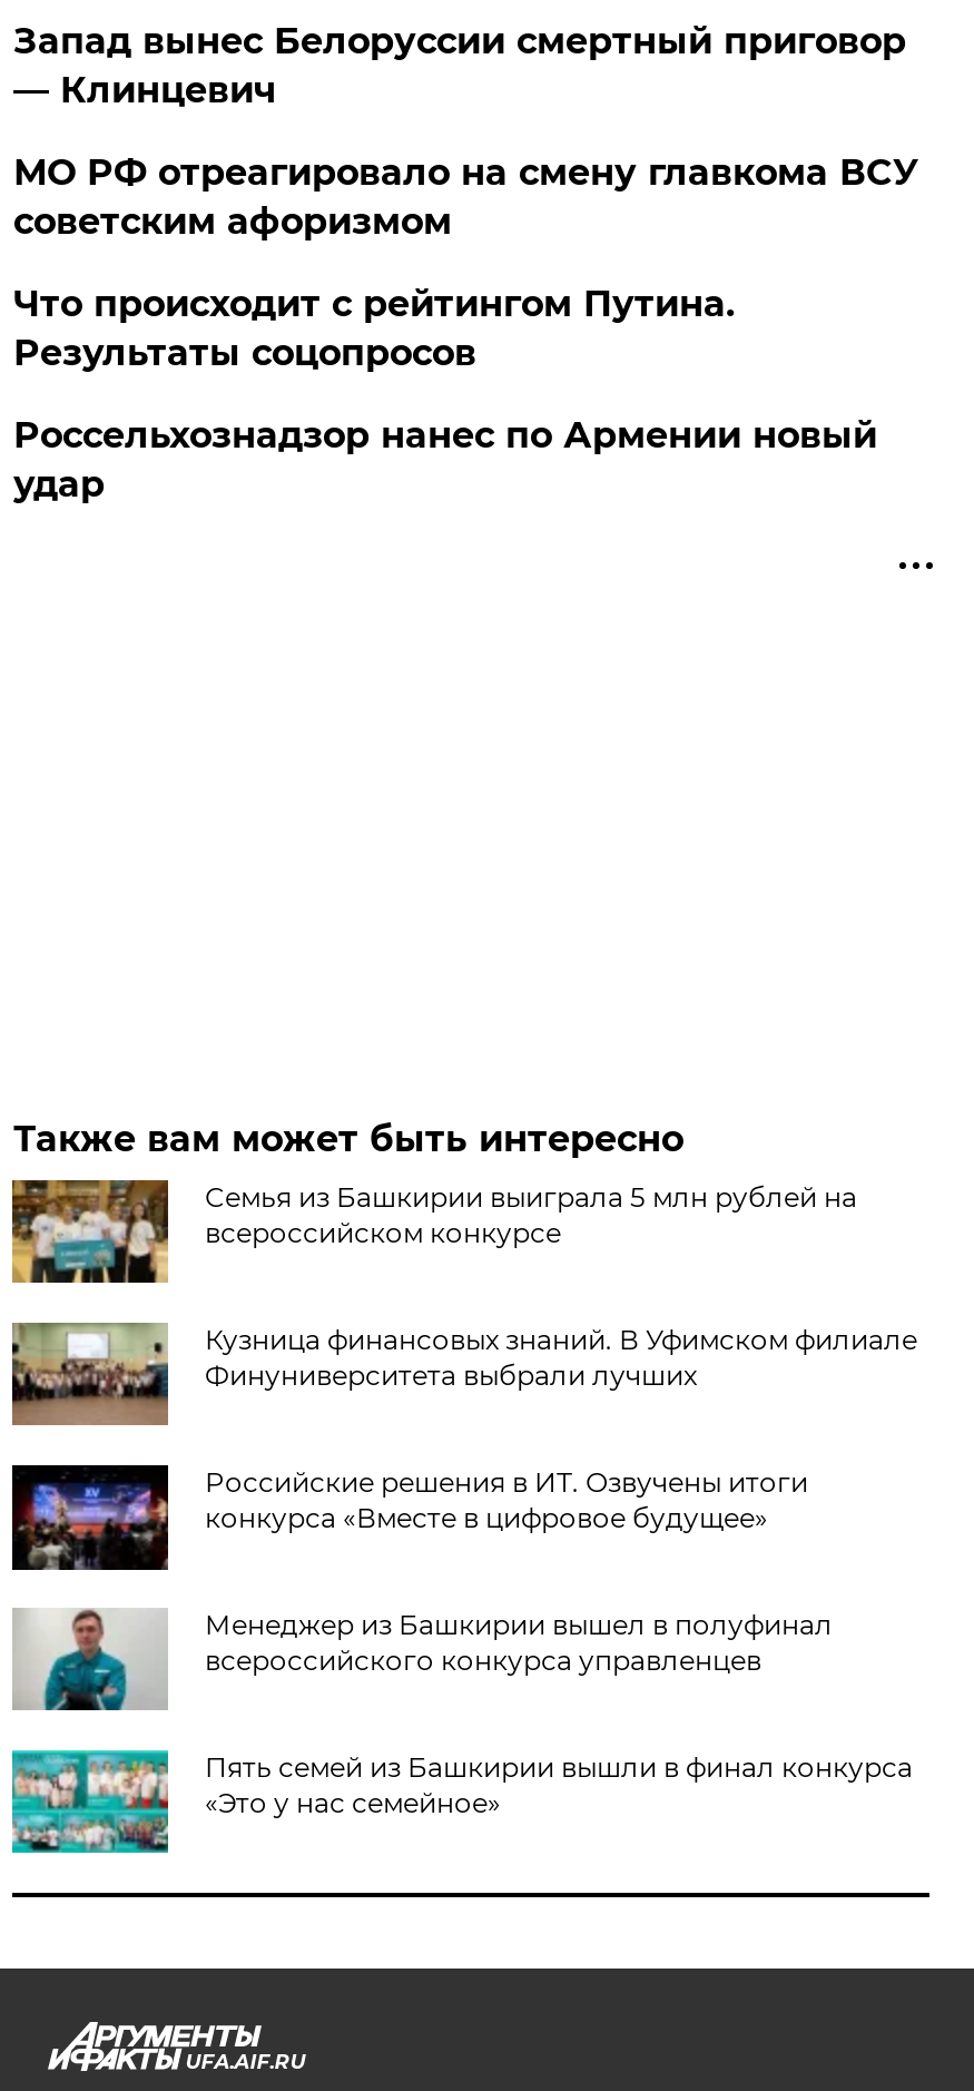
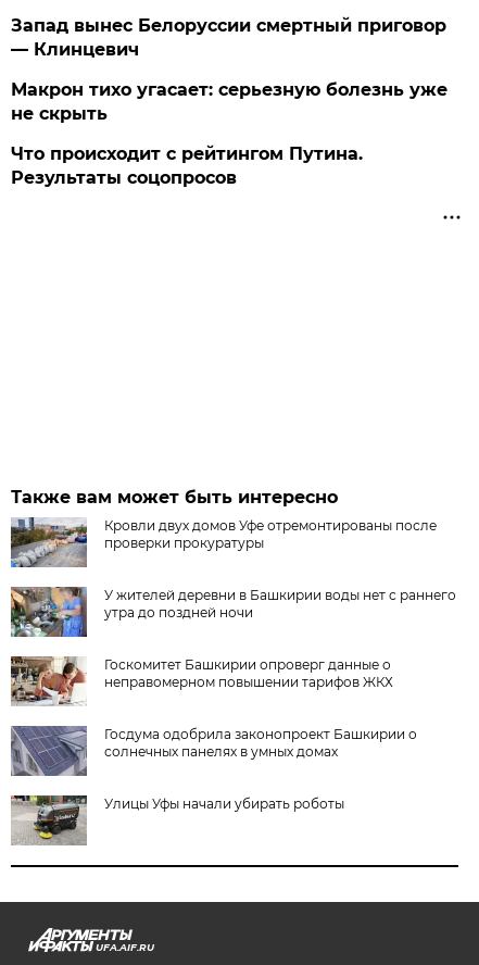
[13,151,919,243] МО РФ отреагировало на смену главкома ВСУ | советским афоризмом -> [11,79,448,124] Макрон тихо угасает: серьезную болезнь уже | не скрыть
[13,414,877,505] Россельхознадзор нанес по Армении новый | удар -> none
[10,1178,857,1285] [image] | Семья из Башкирии выиграла 5 млн рублей на | всероссийском конкурсе -> [10,516,437,568] [image] | Кровли двух домов Уфе отремонтированы после | проверки прокуратуры
[10,1323,917,1427] [image] | Кузница финансовых знаний. В Уфимском филиале | Финуниверситета выбрали лучших -> [10,587,457,638] [image] | У жителей деревни в Башкирии воды нет с раннего | утра до поздней ночи
[10,1463,808,1572] [image] | Российские решения в ИТ. Озвучены итоги | конкурса «Вместе в цифровое будущее» -> [10,655,394,707] [image] | Госкомитет Башкирии опроверг данные о | неправомерном повышении тарифов ЖКХ
[14,1608,832,1712] [image] | Менеджер из Башкирии вышел в полуфинал | всероссийского конкурса управленцев -> [11,725,418,777] [image] | Госдума одобрила законопроект Башкирии о | солнечных панелях в умных домах
[10,1748,913,1855] [image] | Пять семей из Башкирии вышли в финал конкурса | «Это у нас семейное» -> [10,794,345,847] [image] | Улицы Уфы начали убирать роботы

